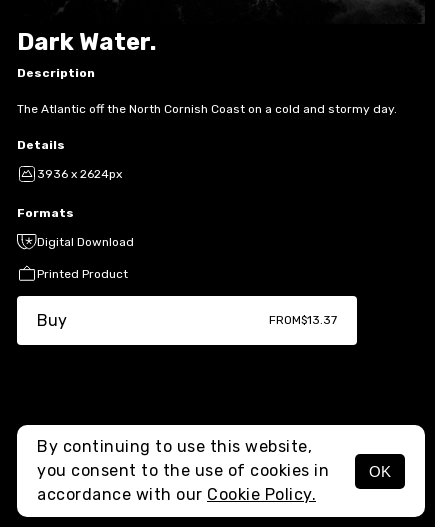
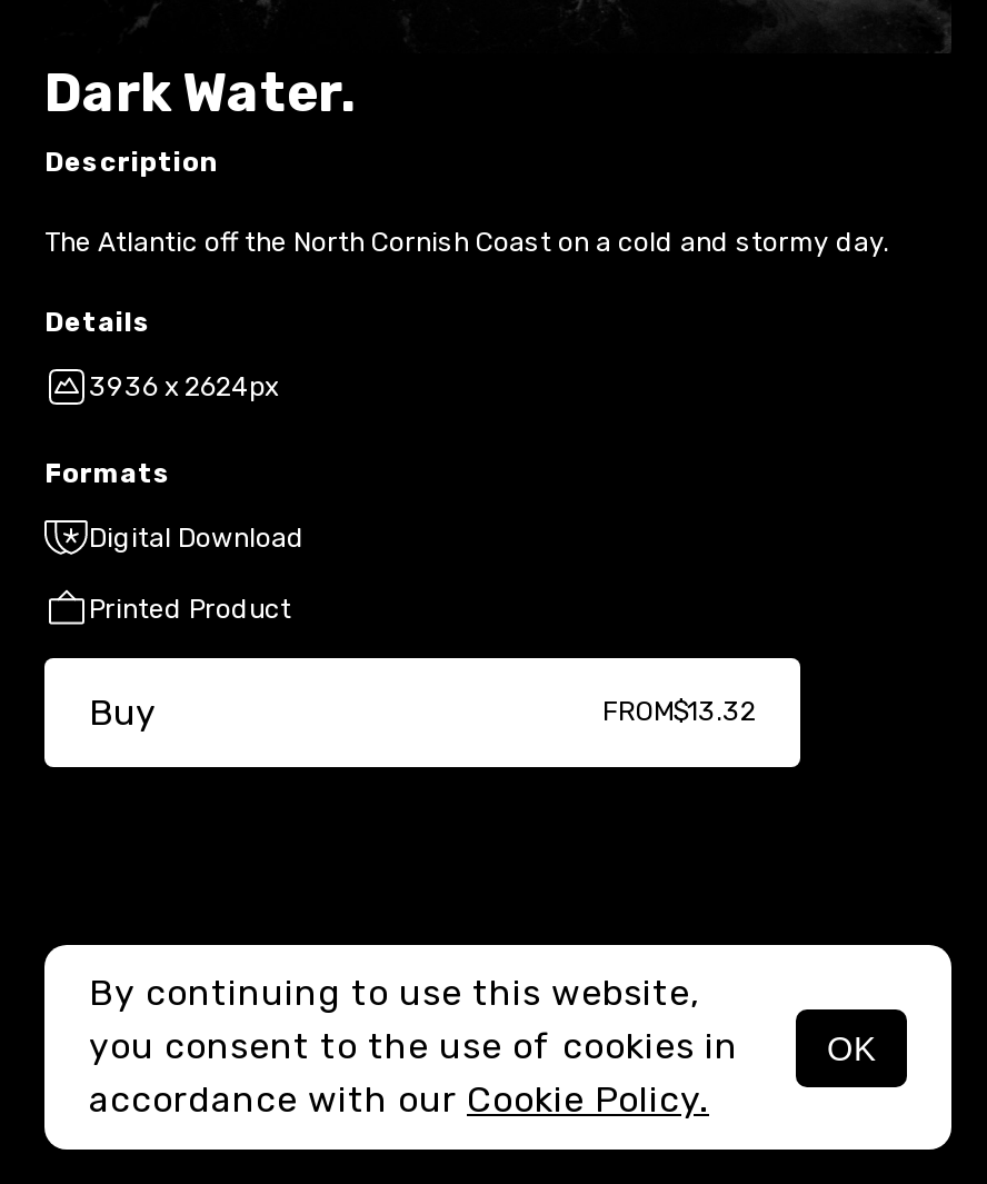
[269,313,337,327] FROM$13.37 -> [602,697,756,728] FROM$13.32

